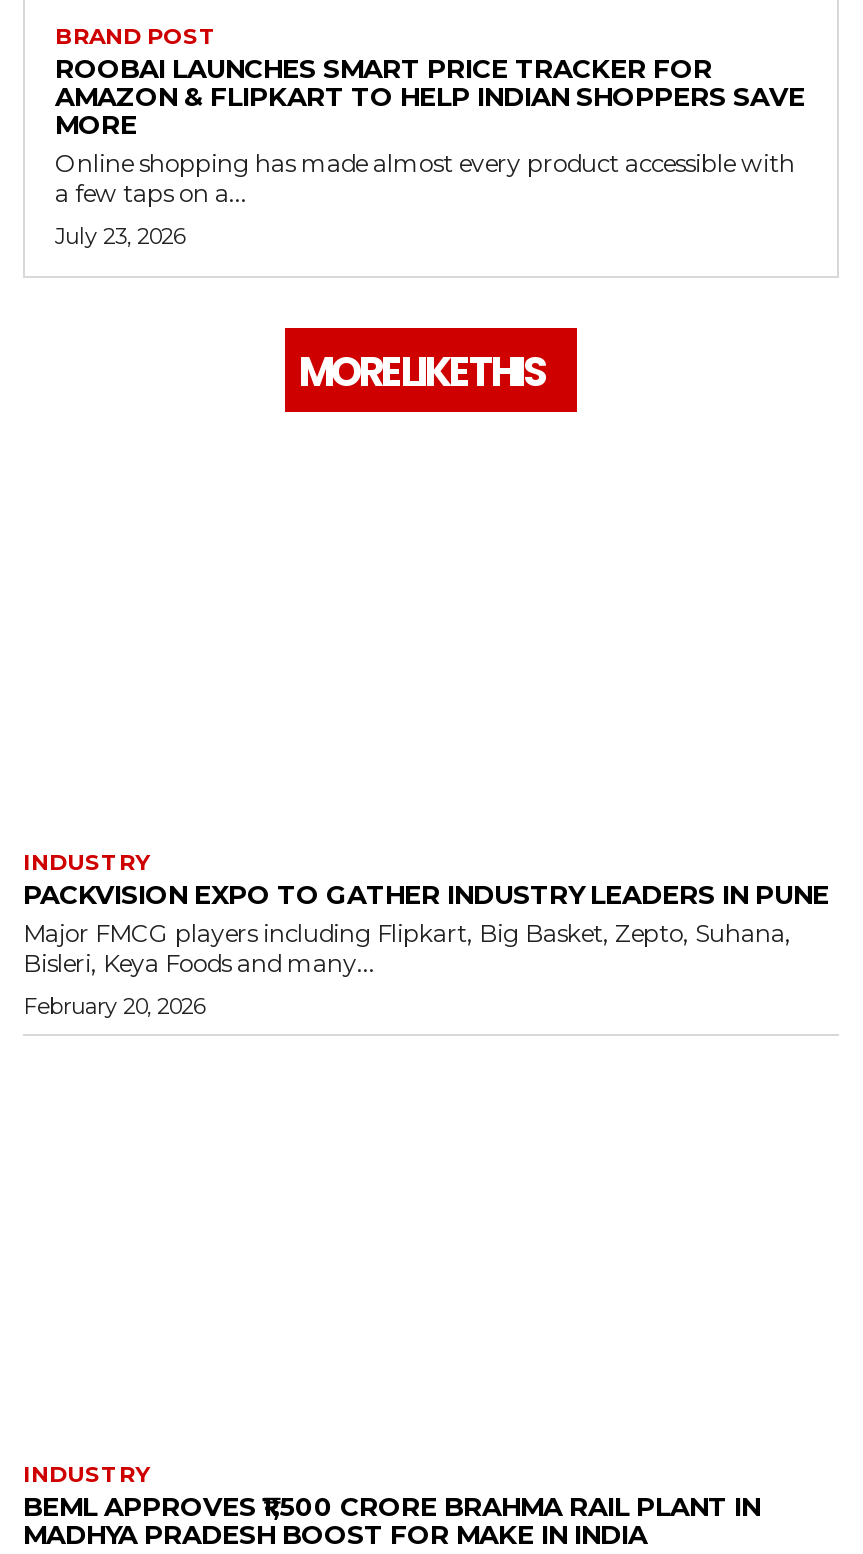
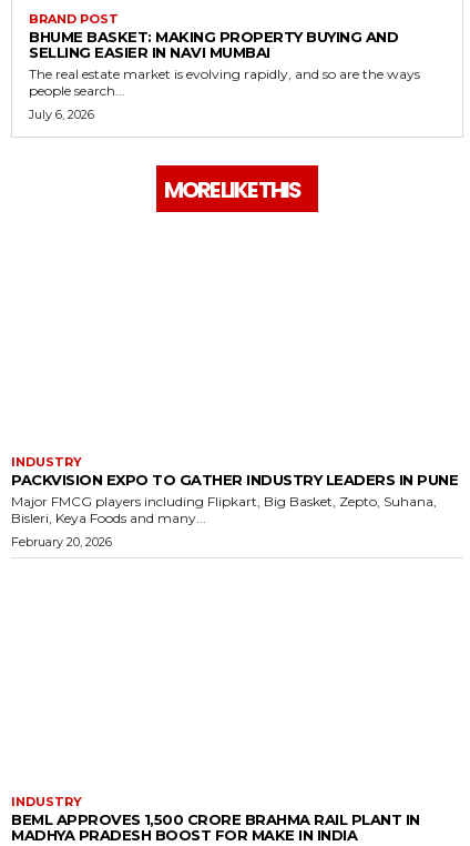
[55,52,805,208] ROOBAI LAUNCHES SMART PRICE TRACKER FOR | AMAZON & FLIPKART TO HELP INDIAN SHOPPERS SAVE | MORE | Online shopping has made almost every product accessible with | a few taps on a... -> [29,28,420,99] BHUME BASKET: MAKING PROPERTY BUYING AND | SELLING EASIER IN NAVI MUMBAI | The real estate market is evolving rapidly, and so are the ways | people search...
[55,222,185,250] July 23, 2026 -> [29,107,94,122] July 6, 2026

